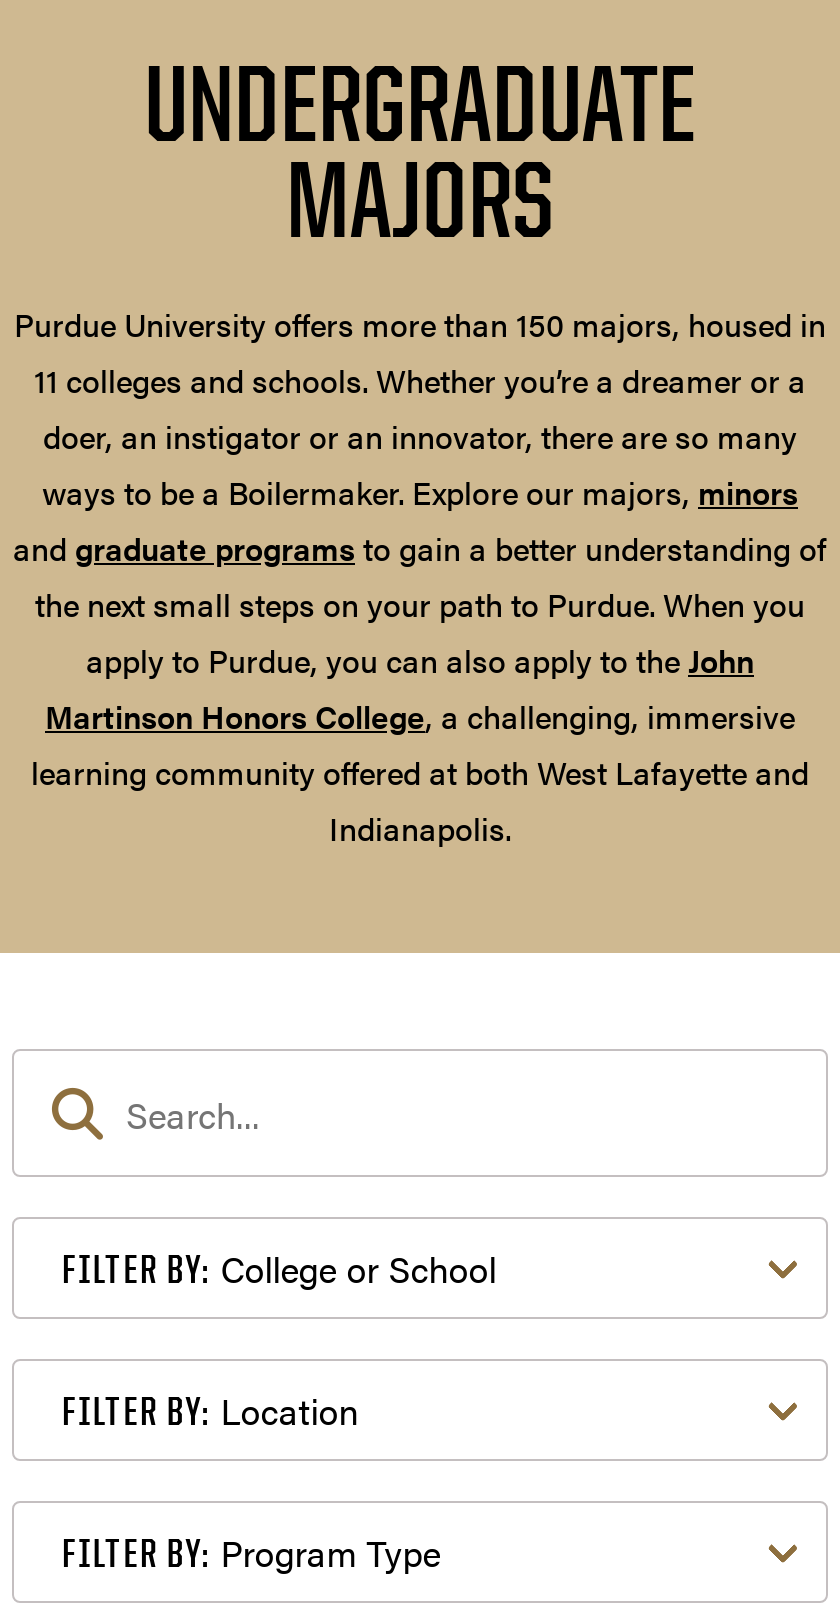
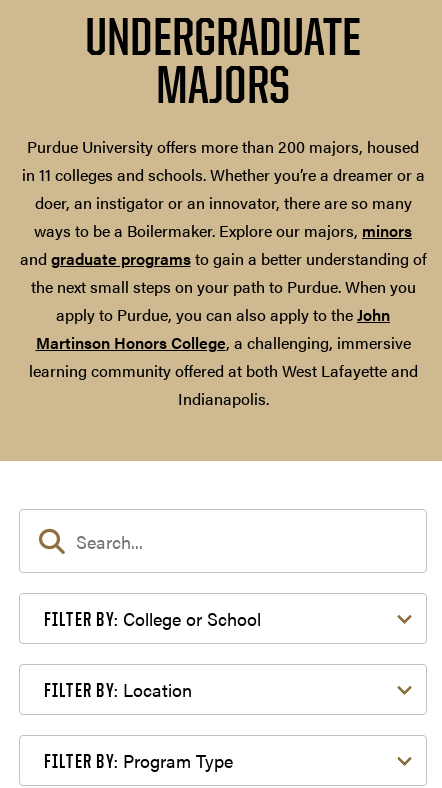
[14,301,826,403] Purdue University offers more than 150 majors, housed in | 11 colleges and schools. Whether you’re a dreamer or a -> [21,135,424,186] Purdue University offers more than 200 majors, housed | in 11 colleges and schools. Whether you’re a dreamer or a

